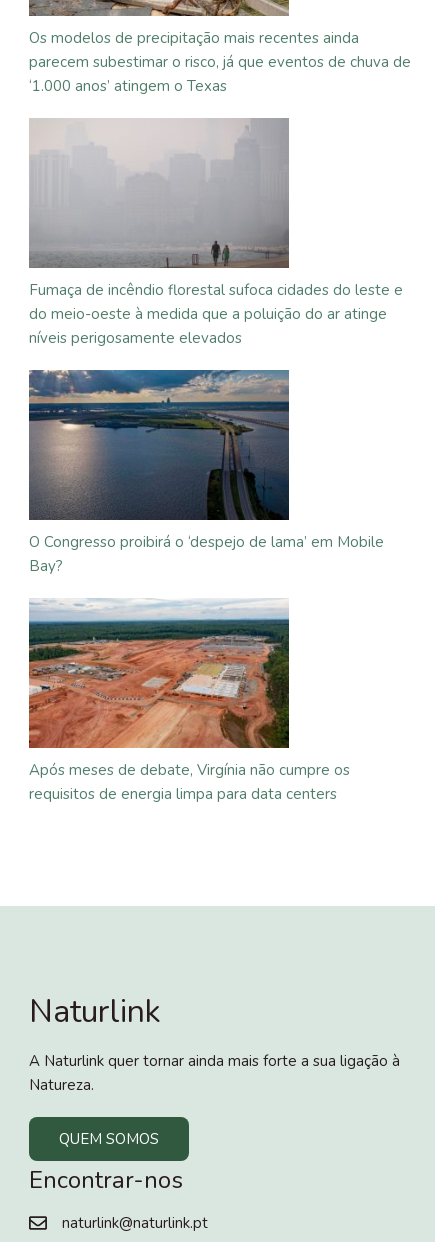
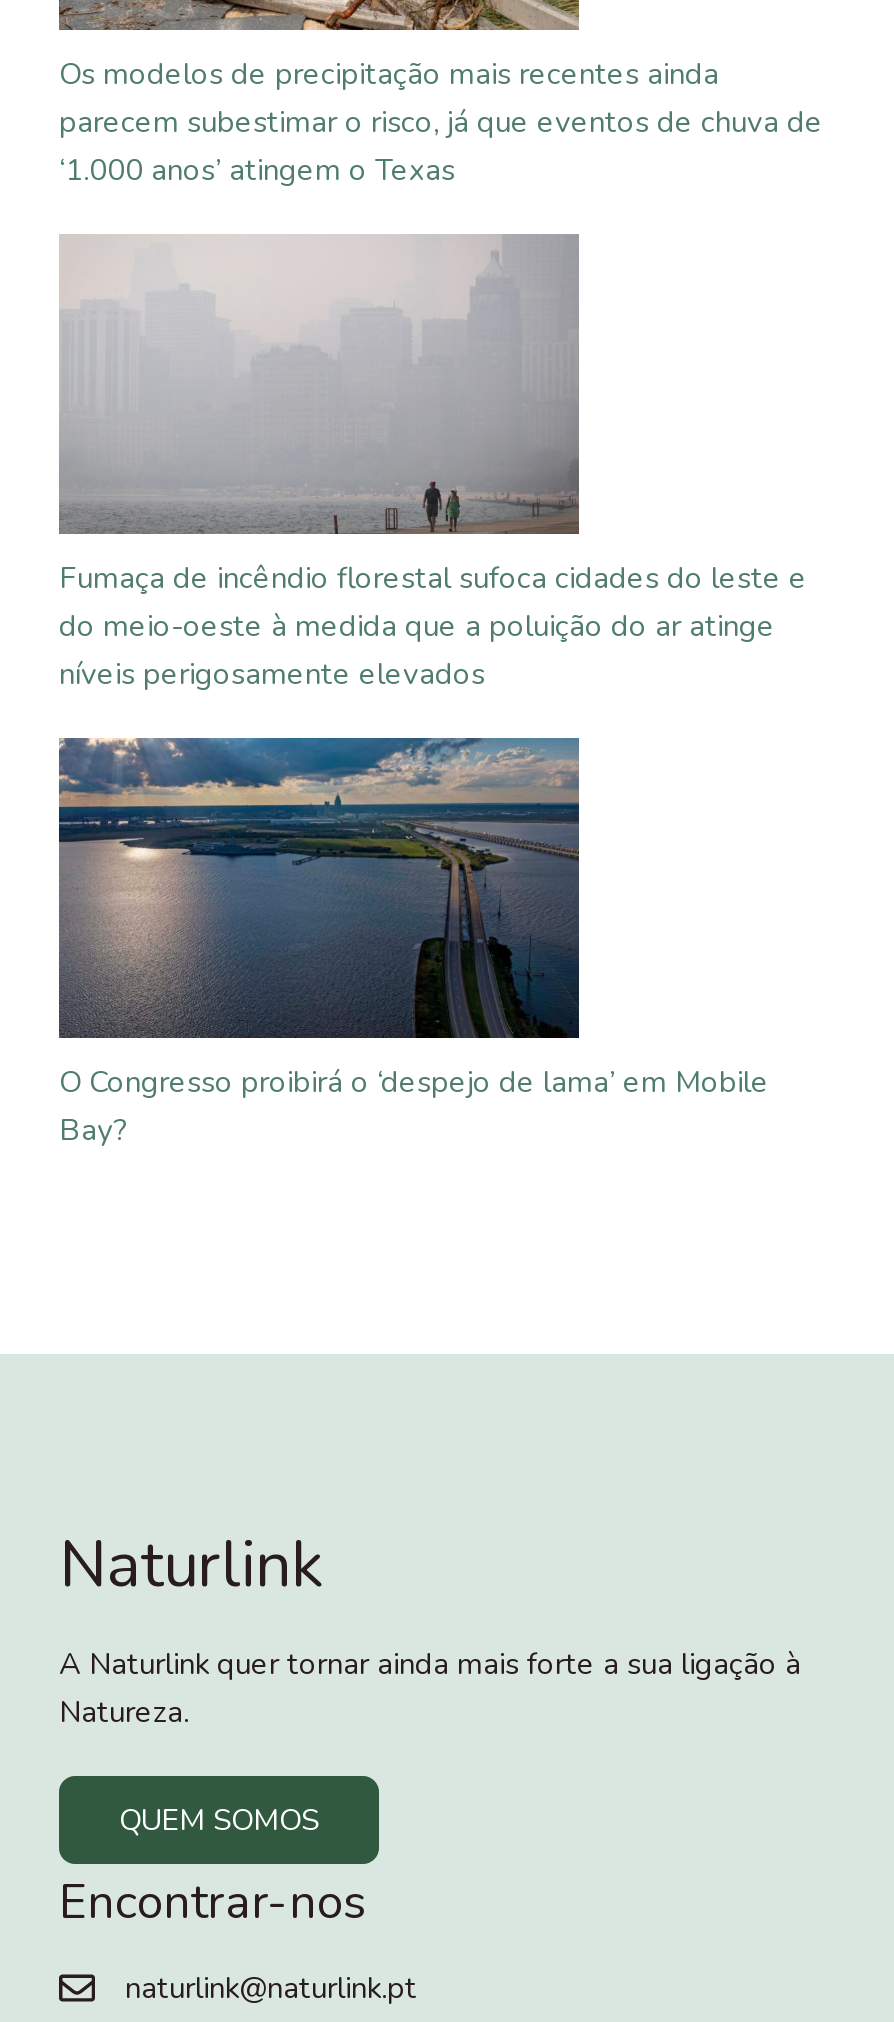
[28,598,350,803] [image] | Após meses de debate, Virgínia não cumpre os | requisitos de energia limpa para data centers -> none

